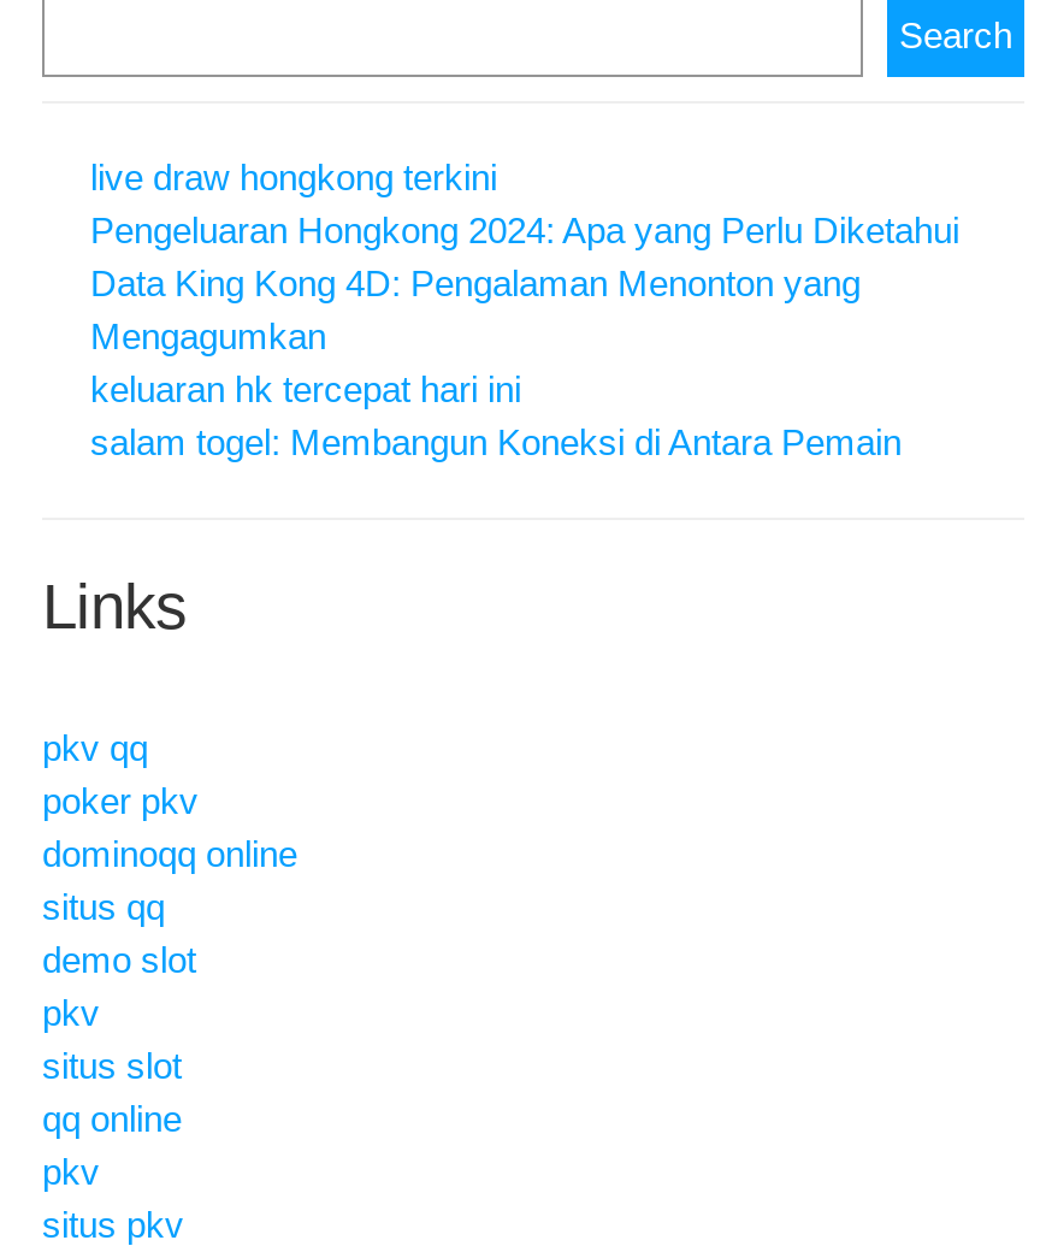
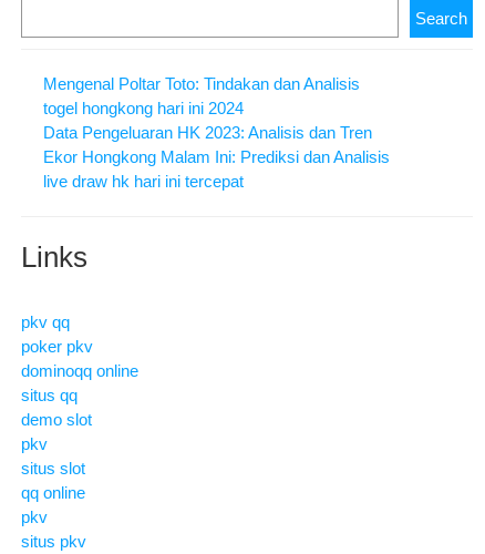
[90,156,959,462] live draw hongkong terkini | Pengeluaran Hongkong 2024: Apa yang Perlu Diketahui | Data King Kong 4D: Pengalaman Menonton yang | Mengagumkan | keluaran hk tercepat hari ini | salam togel: Membangun Koneksi di Antara Pemain -> [43,74,390,191] Mengenal Poltar Toto: Tindakan dan Analisis | togel hongkong hari ini 2024 | Data Pengeluaran HK 2023: Analisis dan Tren | Ekor Hongkong Malam Ini: Prediksi dan Analisis | live draw hk hari ini tercepat

